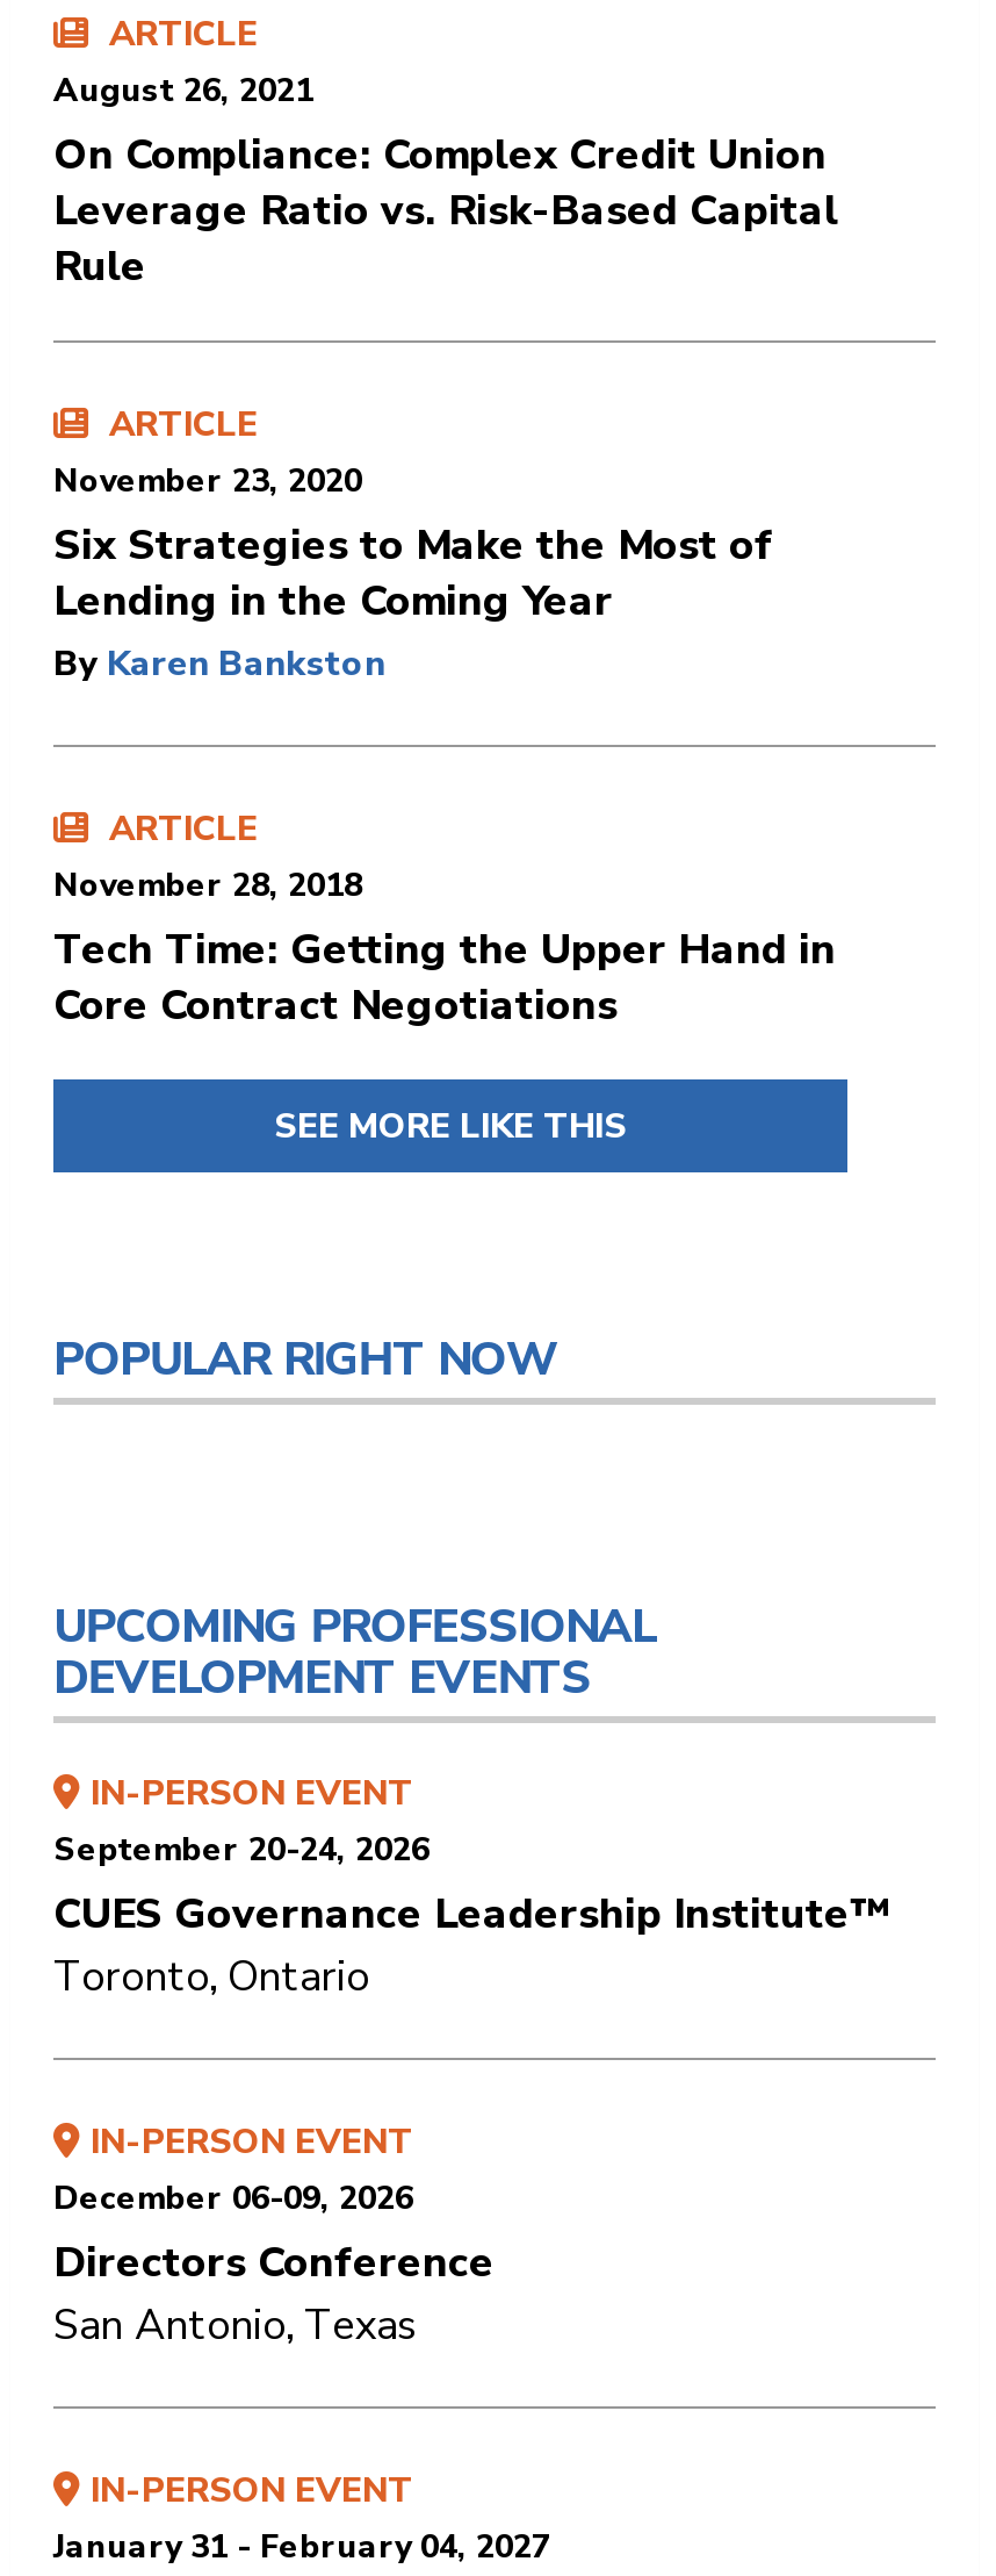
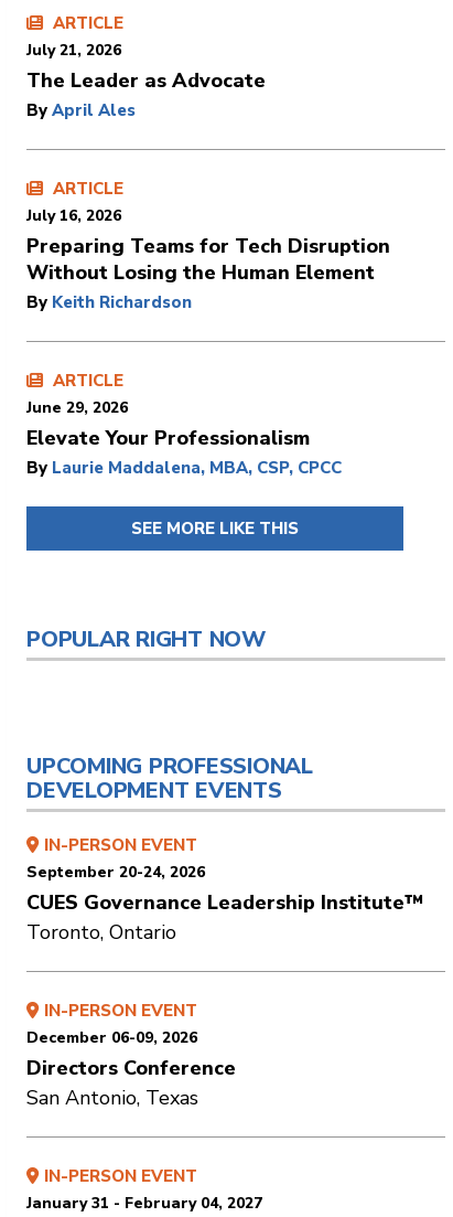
[53,68,838,294] August 26, 2021 | On Compliance: Complex Credit Union | Leverage Ratio vs. Risk-Based Capital | Rule -> [26,40,266,121] July 21, 2026 | The Leader as Advocate | By April Ales
[53,458,773,686] November 23, 2020 | Six Strategies to Make the Most of | Lending in the Coming Year | By Karen Bankston -> [26,205,390,313] July 16, 2026 | Preparing Teams for Tech Disruption | Without Losing the Human Element | By Keith Richardson
[53,863,836,1032] November 28, 2018 | Tech Time: Getting the Upper Hand in | Core Contract Negotiations -> [26,397,342,479] June 29, 2026 | Elevate Your Professionalism | By Laurie Maddalena, MBA, CSP, CPCC

